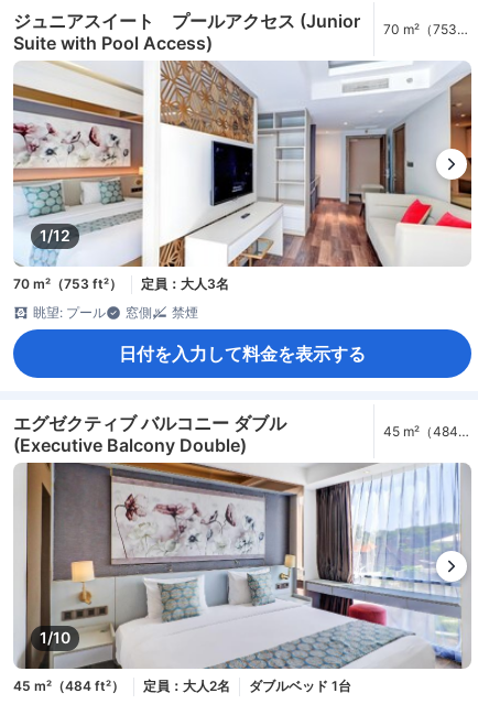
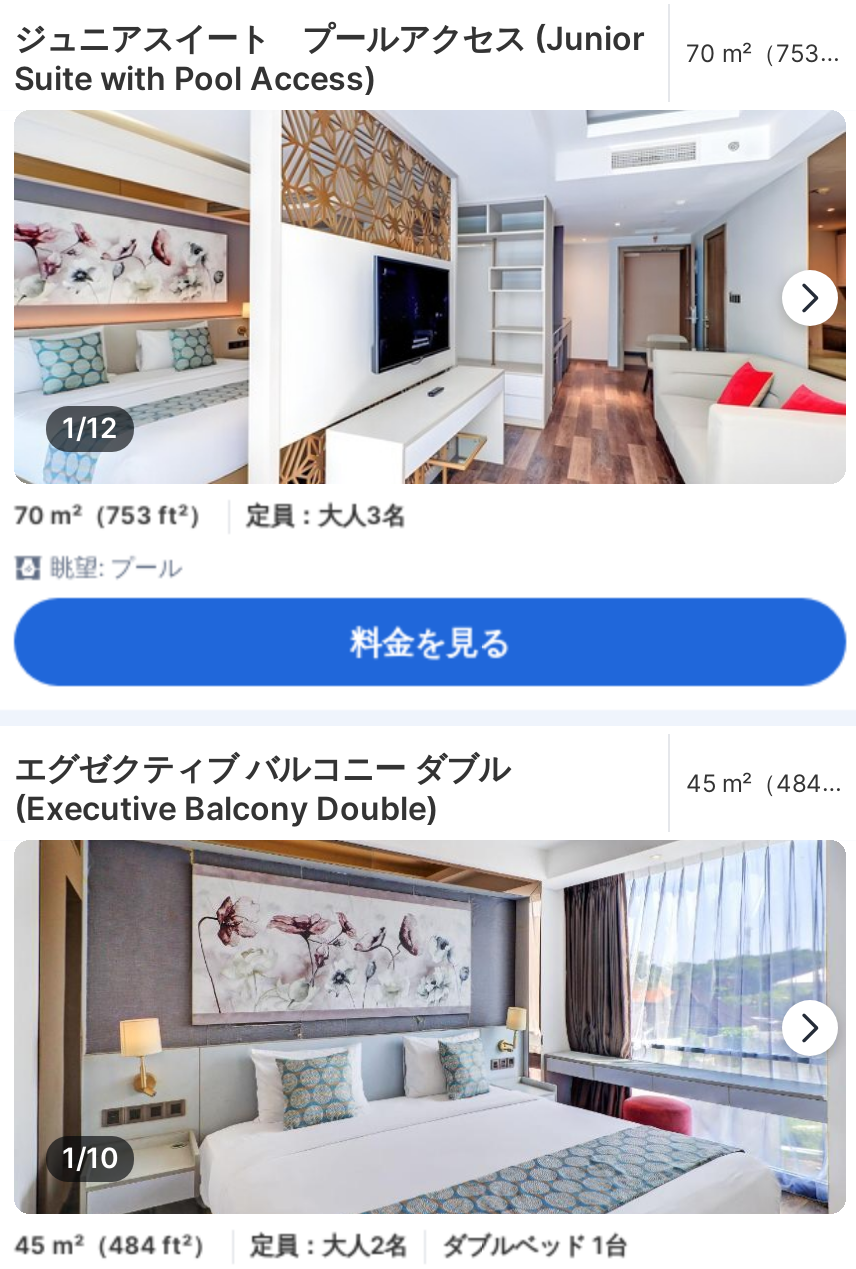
[119,304,366,365] 窓側 | 禁煙 | 日付を入力して料金を表示する -> [350,622,510,662] 料金を見る

